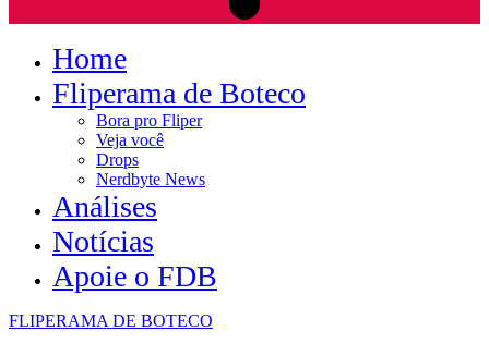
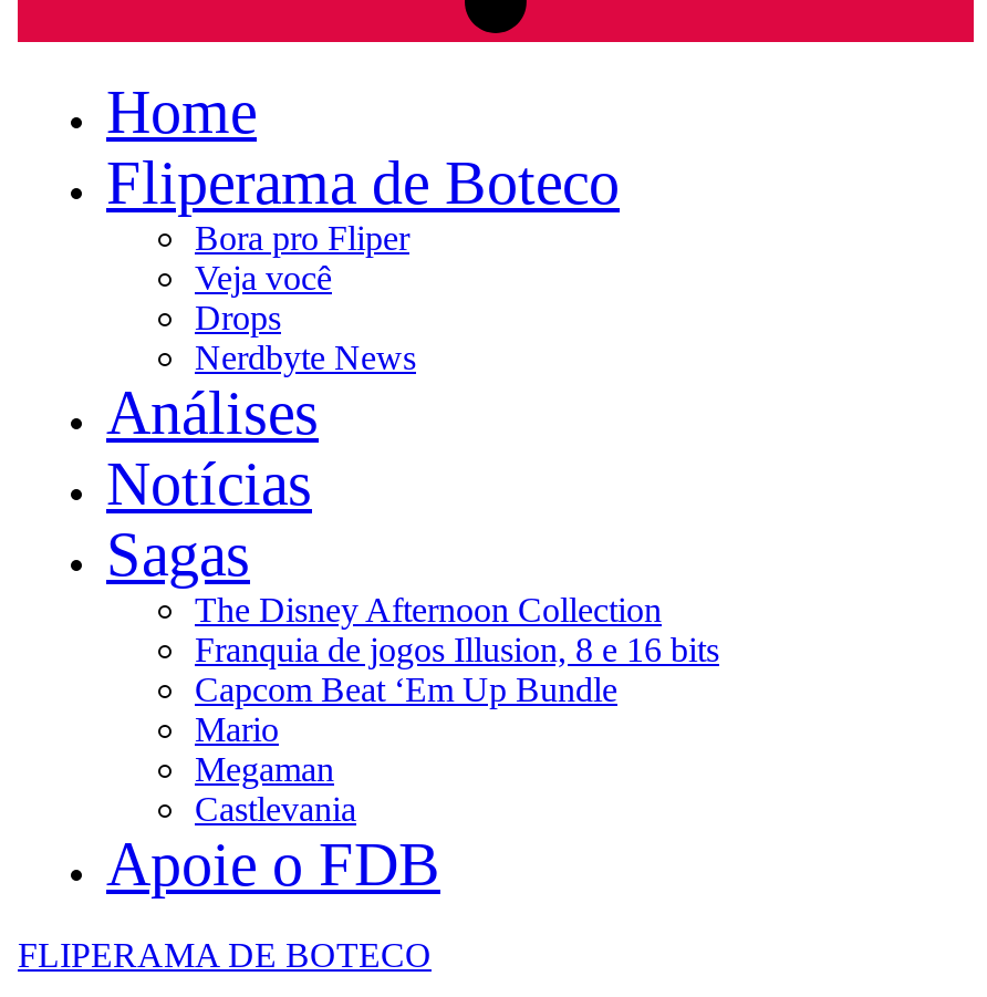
none -> [106,520,719,828] Sagas | The Disney Afternoon Collection | Franquia de jogos Illusion, 8 e 16 bits | Capcom Beat ‘Em Up Bundle | Mario | Megaman | Castlevania

